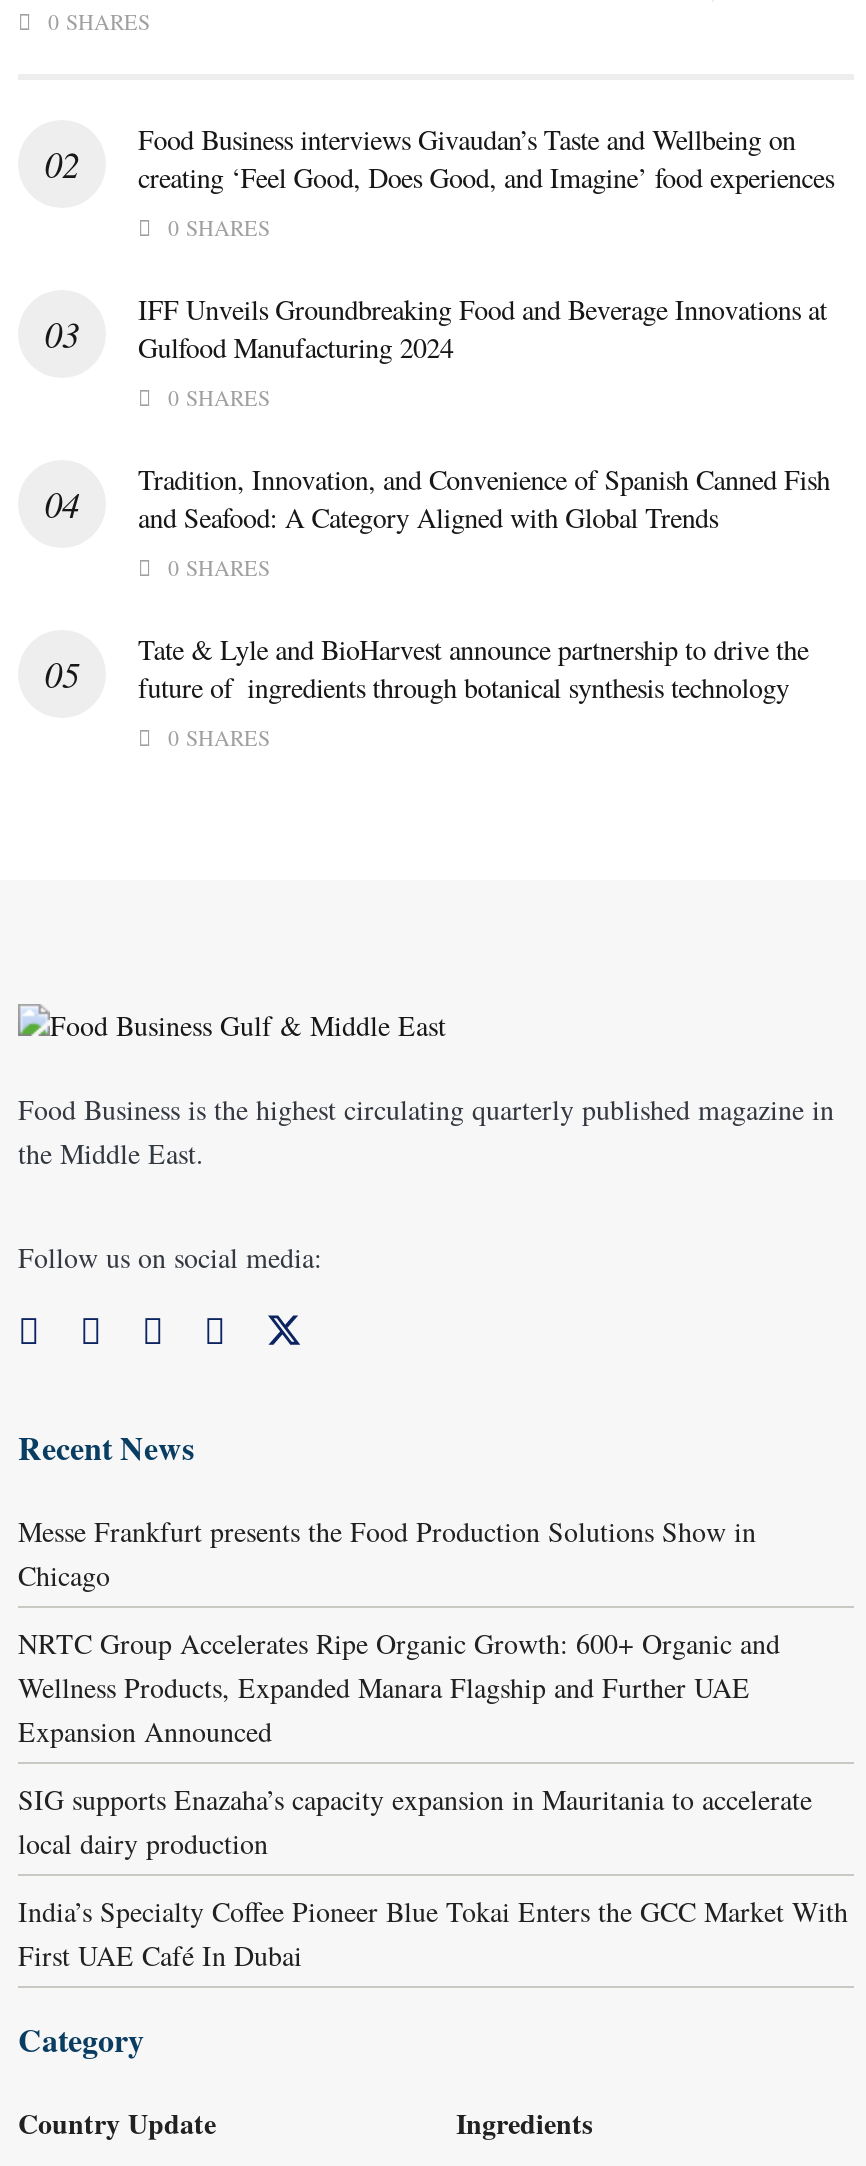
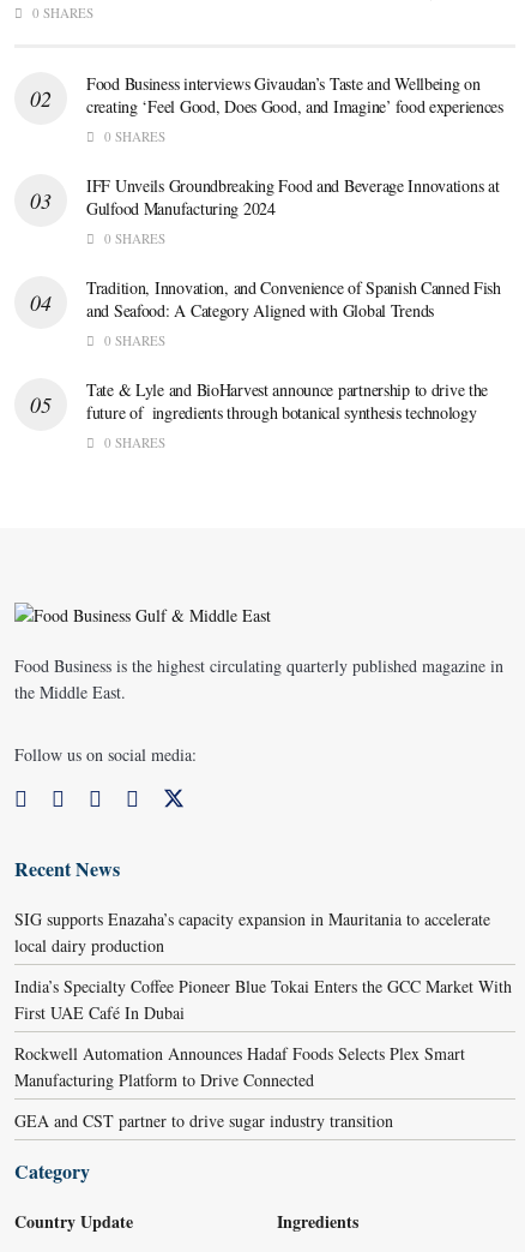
[18,1512,780,1750] Messe Frankfurt presents the Food Production Solutions Show in | Chicago | NRTC Group Accelerates Ripe Organic Growth: 600+ Organic and | Wellness Products, Expanded Manara Flagship and Further UAE | Expansion Announced -> none
moved [18,1780,848,1974] -> [14,908,512,1024]: SIG supports Enazaha’s capacity expansion in Mauritania to accelerate | local dairy production | India’s Specialty Coffee Pioneer Blue Tokai Enters the GCC Market With | First UAE Café In Dubai
none -> [14,1042,465,1132] Rockwell Automation Announces Hadaf Foods Selects Plex Smart | Manufacturing Platform to Drive Connected | GEA and CST partner to drive sugar industry transition

